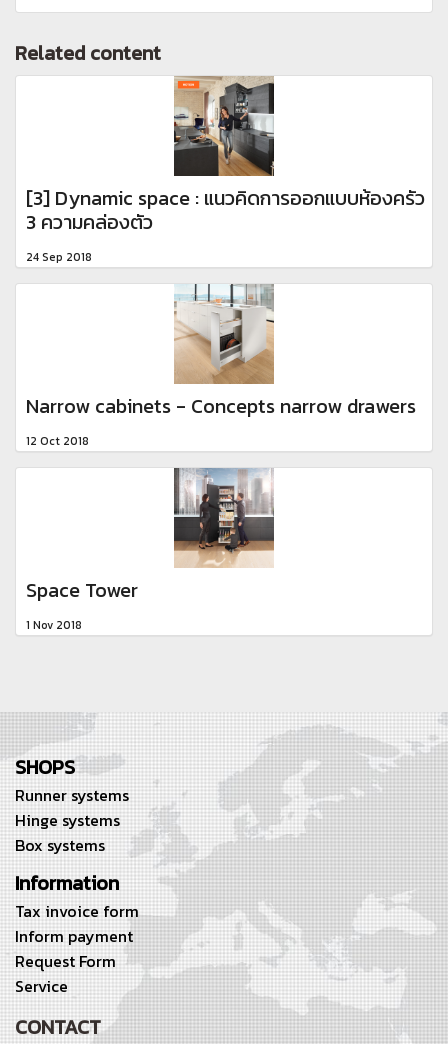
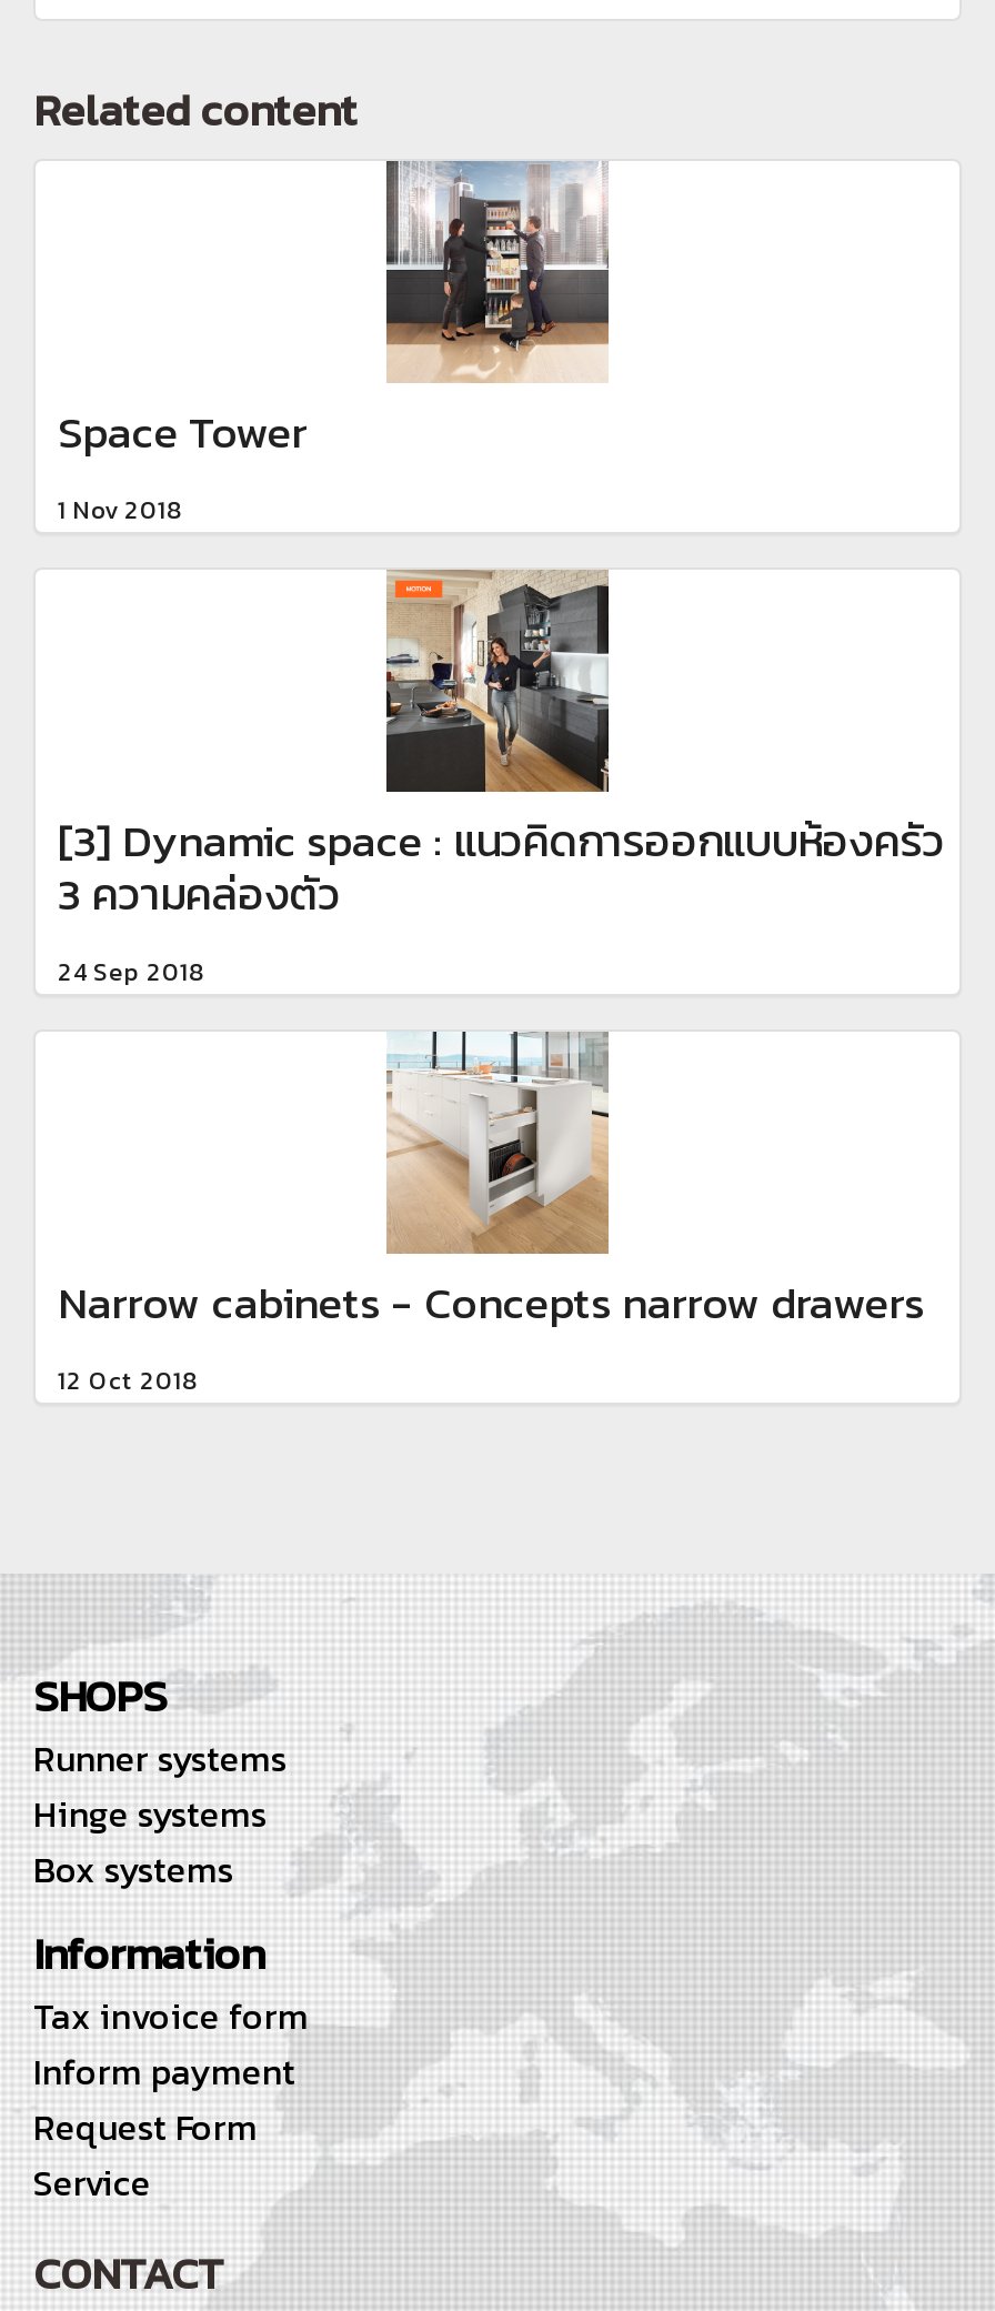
moved [26,75,425,448] -> [58,567,944,1397]: [image] | [3] Dynamic space : แนวคิดการออกแบบห้องครัว | 3 ความคล่องตัว | 24 Sep 2018 | Narrow cabinets - Concepts narrow drawers | 12 Oct 2018
moved [173,467,275,567] -> [384,161,611,383]: [image]
moved [26,574,138,632] -> [58,398,306,526]: Space Tower | 1 Nov 2018

